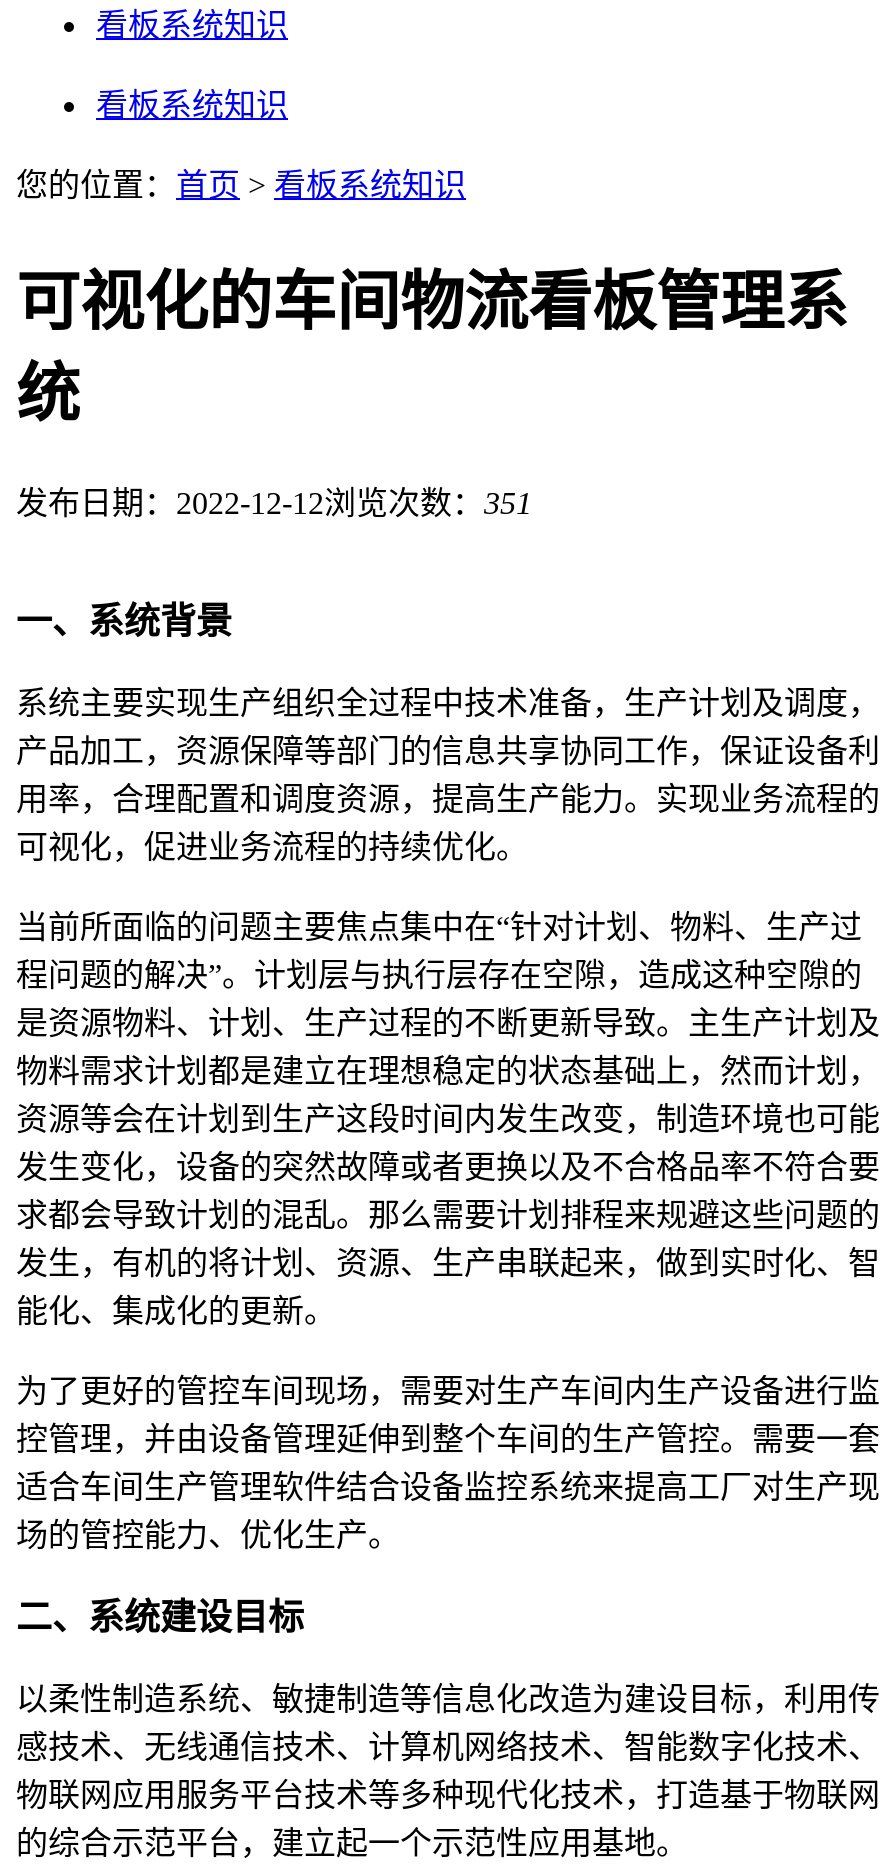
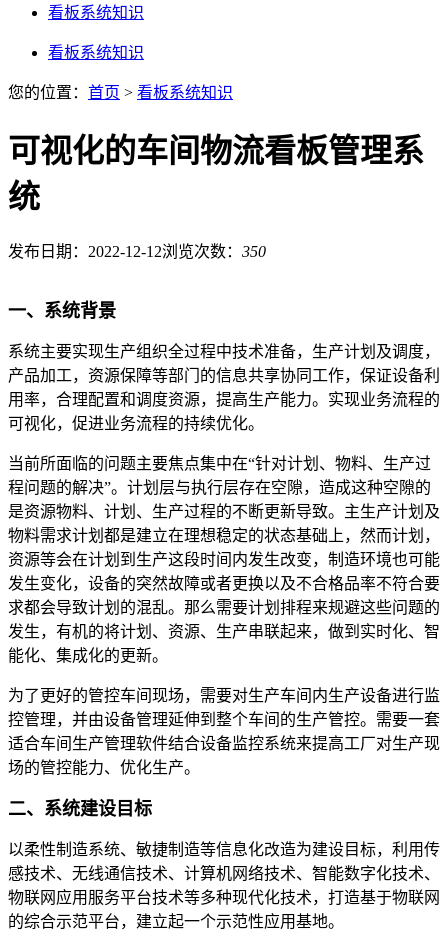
[16,486,532,520] 发布日期：2022-12-12浏览次数：351 -> [8,243,266,260] 发布日期：2022-12-12浏览次数：350

